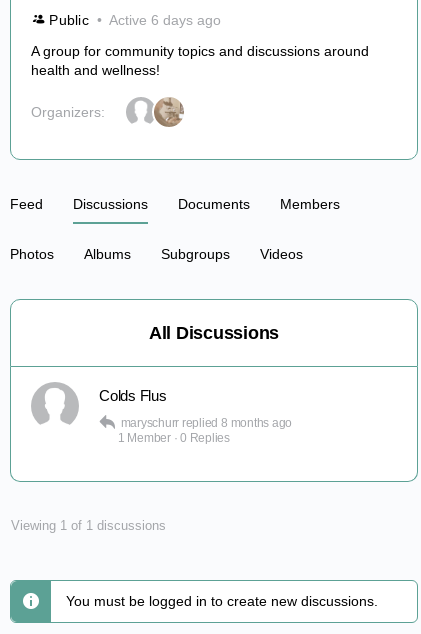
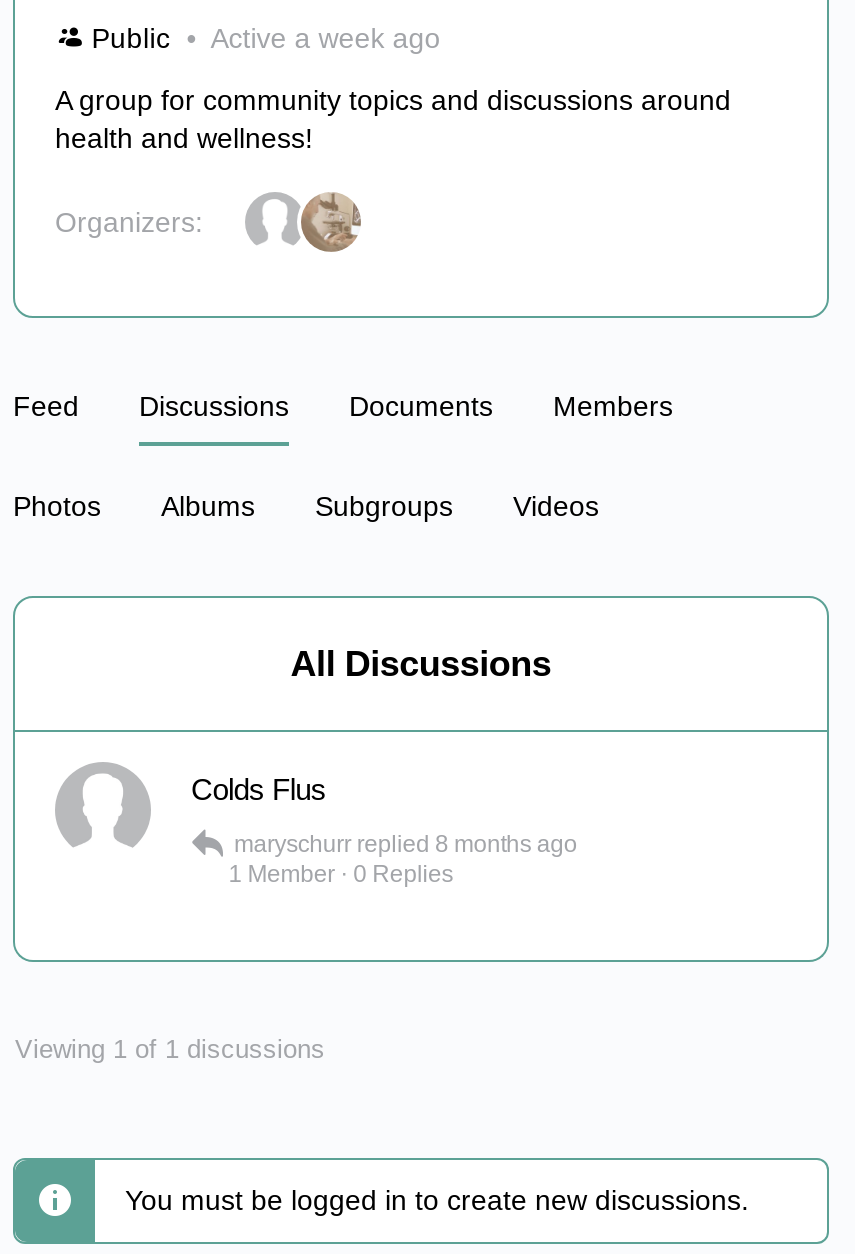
[106,12,221,28] Active 6 days ago -> [205,22,441,54] Active a week ago

